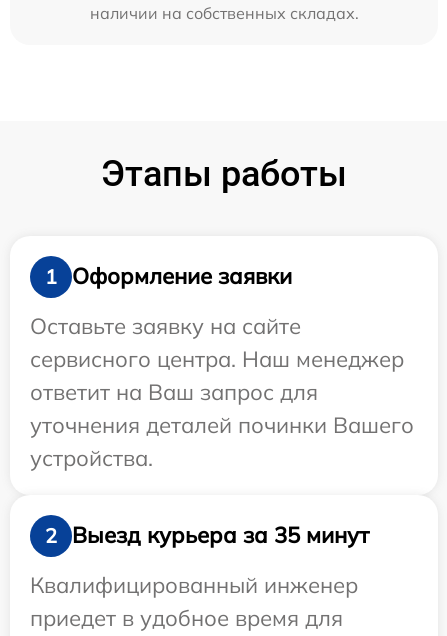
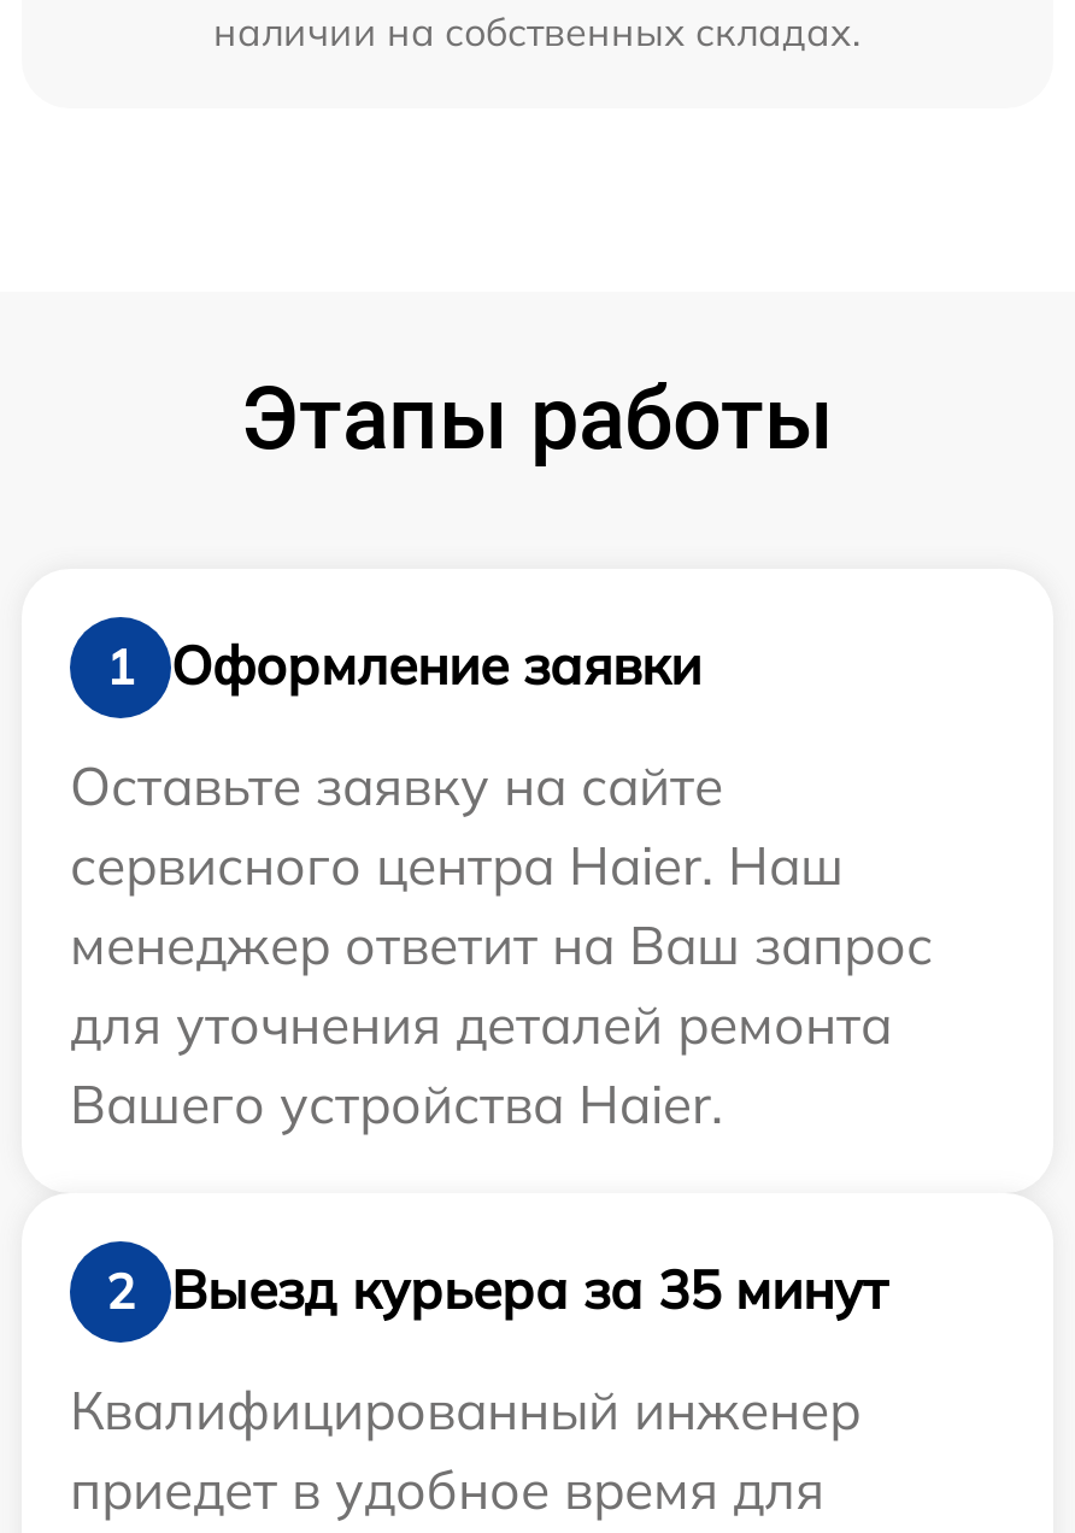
[30,345,414,472] сервисного центра. Наш менеджер | ответит на Ваш запрос для | уточнения деталей починки Вашего | устройства. -> [70,831,933,1137] сервисного центра Haier. Наш | менеджер ответит на Ваш запрос | для уточнения деталей ремонта | Вашего устройства Haier.

